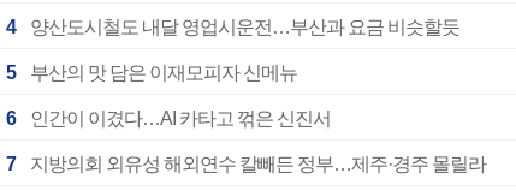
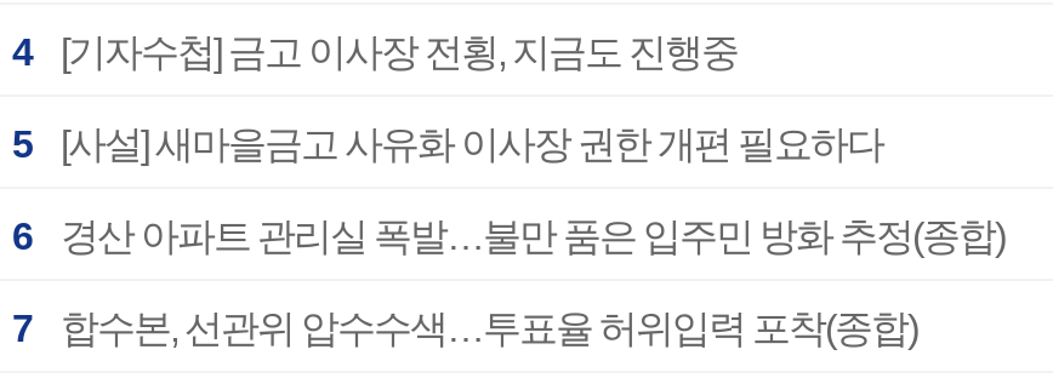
[30,17,459,37] 양산도시철도 내달 영업시운전…부산과 요금 비슷할듯 -> [61,31,738,73] [기자수첩] 금고 이사장 전횡, 지금도 진행중
[30,62,297,83] 부산의 맛 담은 이재모피자 신메뉴 -> [61,124,883,165] [사설] 새마을금고 사유화 이사장 권한 개편 필요하다
[30,108,331,129] 인간이 이겼다…AI 카타고 꺾은 신진서 -> [61,216,1004,257] 경산 아파트 관리실 폭발…불만 품은 입주민 방화 추정(종합)
[30,154,486,174] 지방의회 외유성 해외연수 칼빼든 정부…제주·경주 몰릴라 -> [61,308,917,349] 합수본, 선관위 압수수색…투표율 허위입력 포착(종합)

